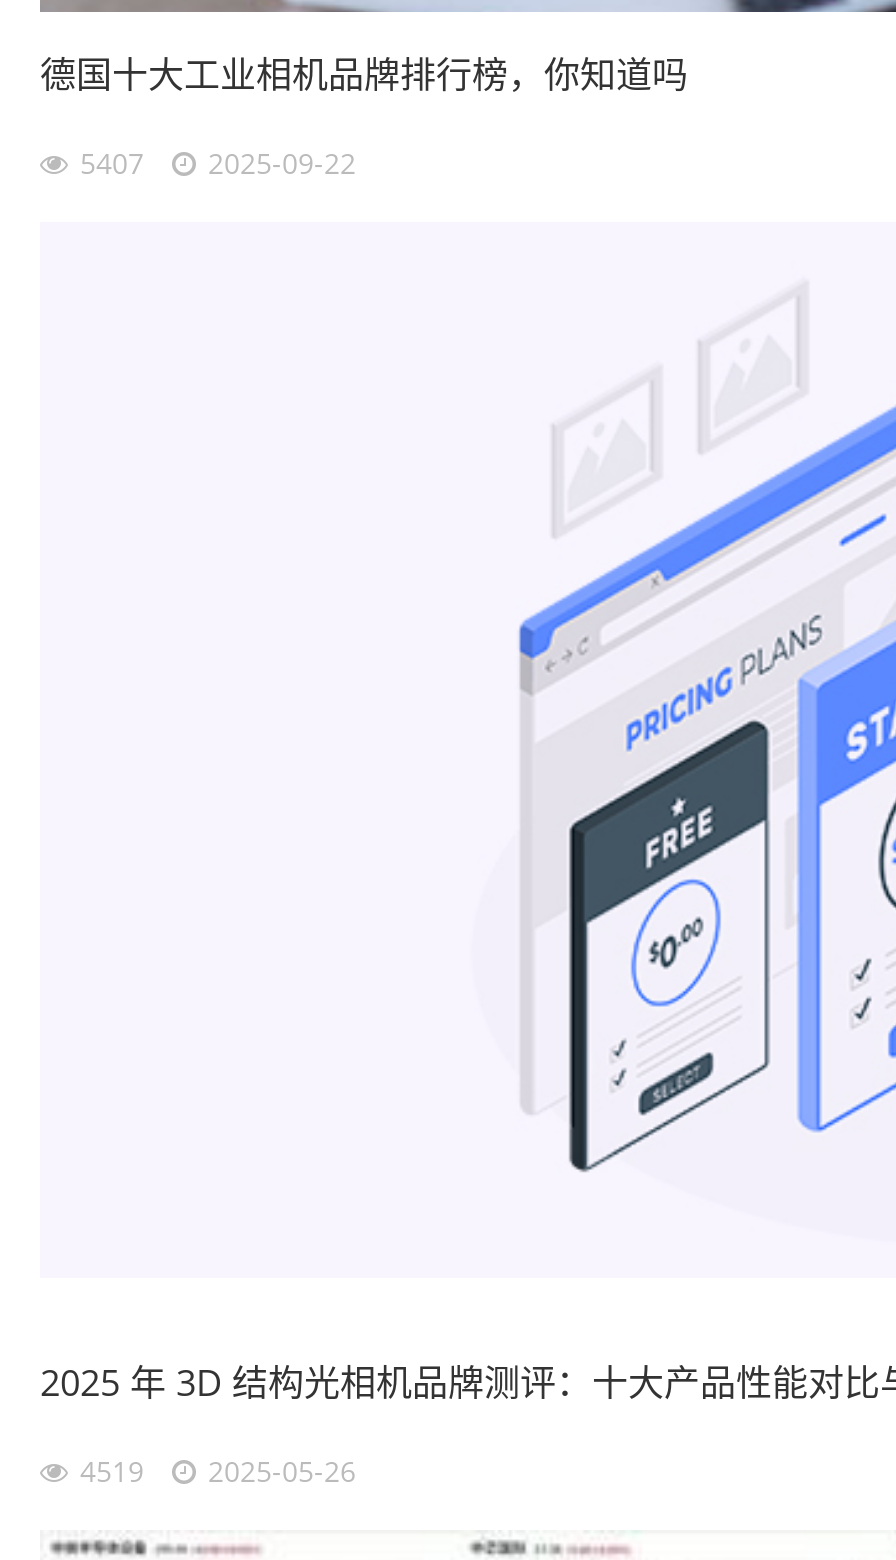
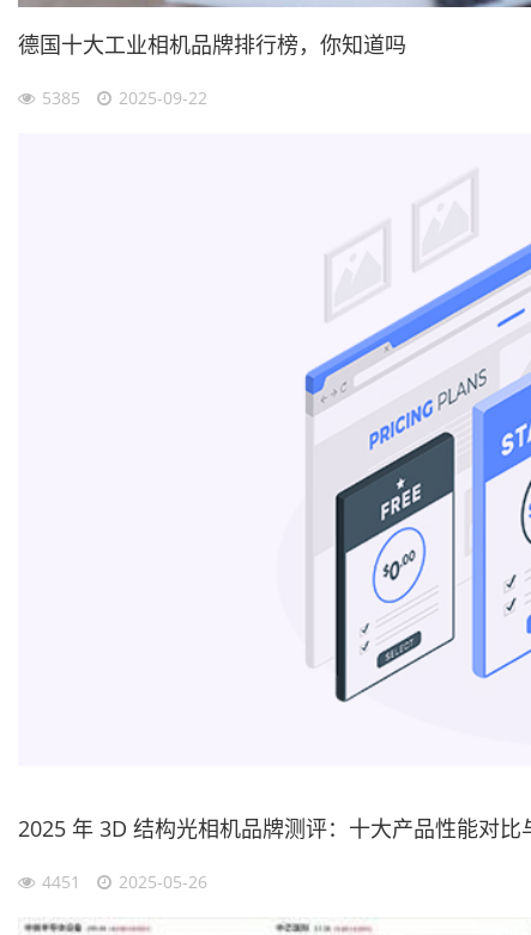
[72,144,356,182] 5407 2025-09-22 -> [37,86,207,109] 5385 2025-09-22
[72,1451,356,1489] 4519 2025-05-26 -> [37,870,207,893] 4451 2025-05-26

